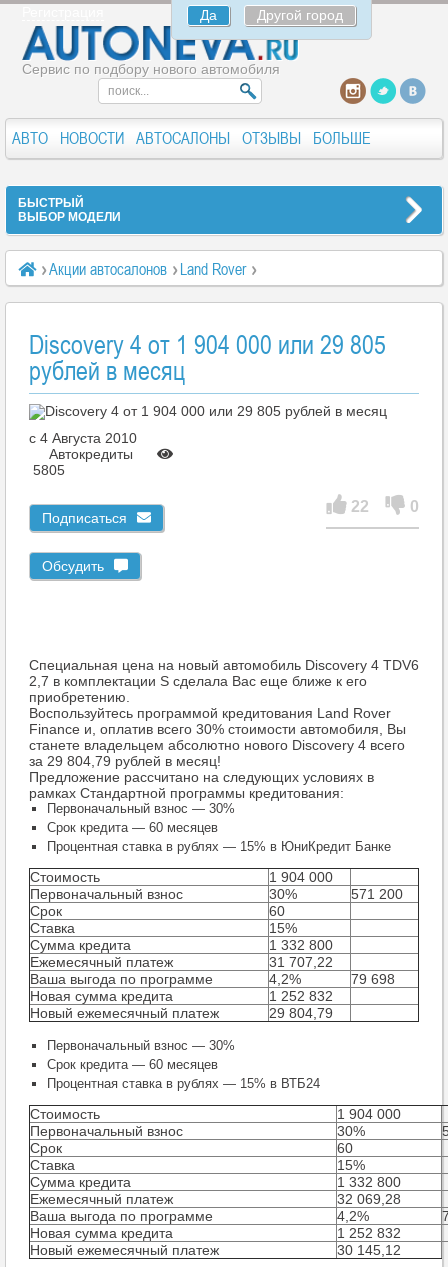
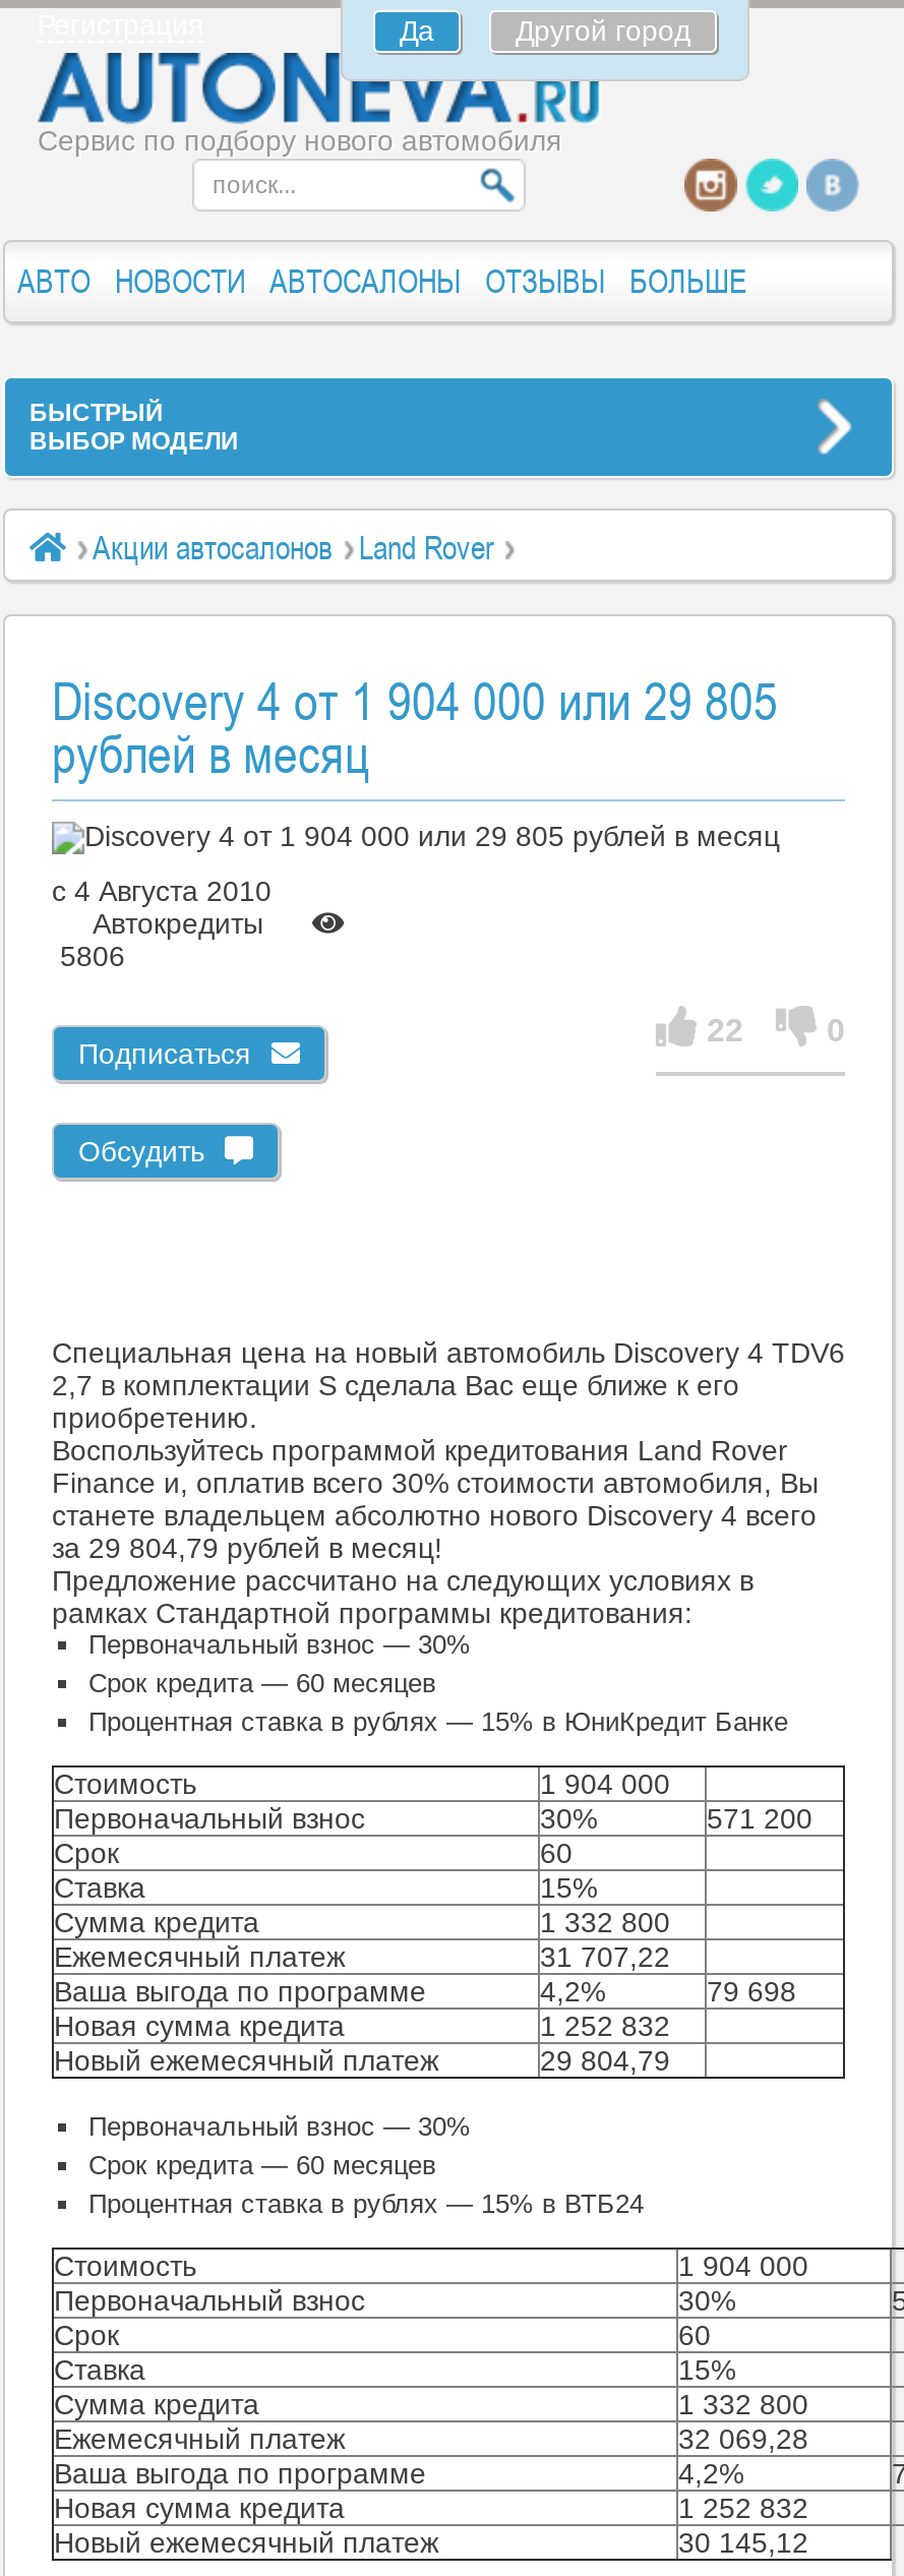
[29,462,65,478] 5805 -> [52,940,125,972] 5806

